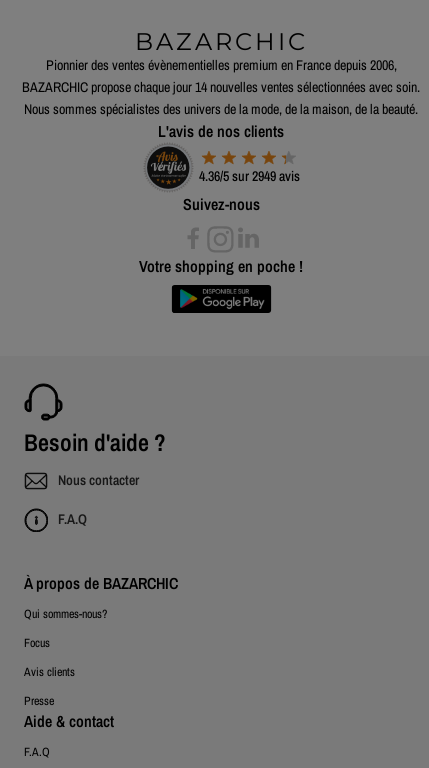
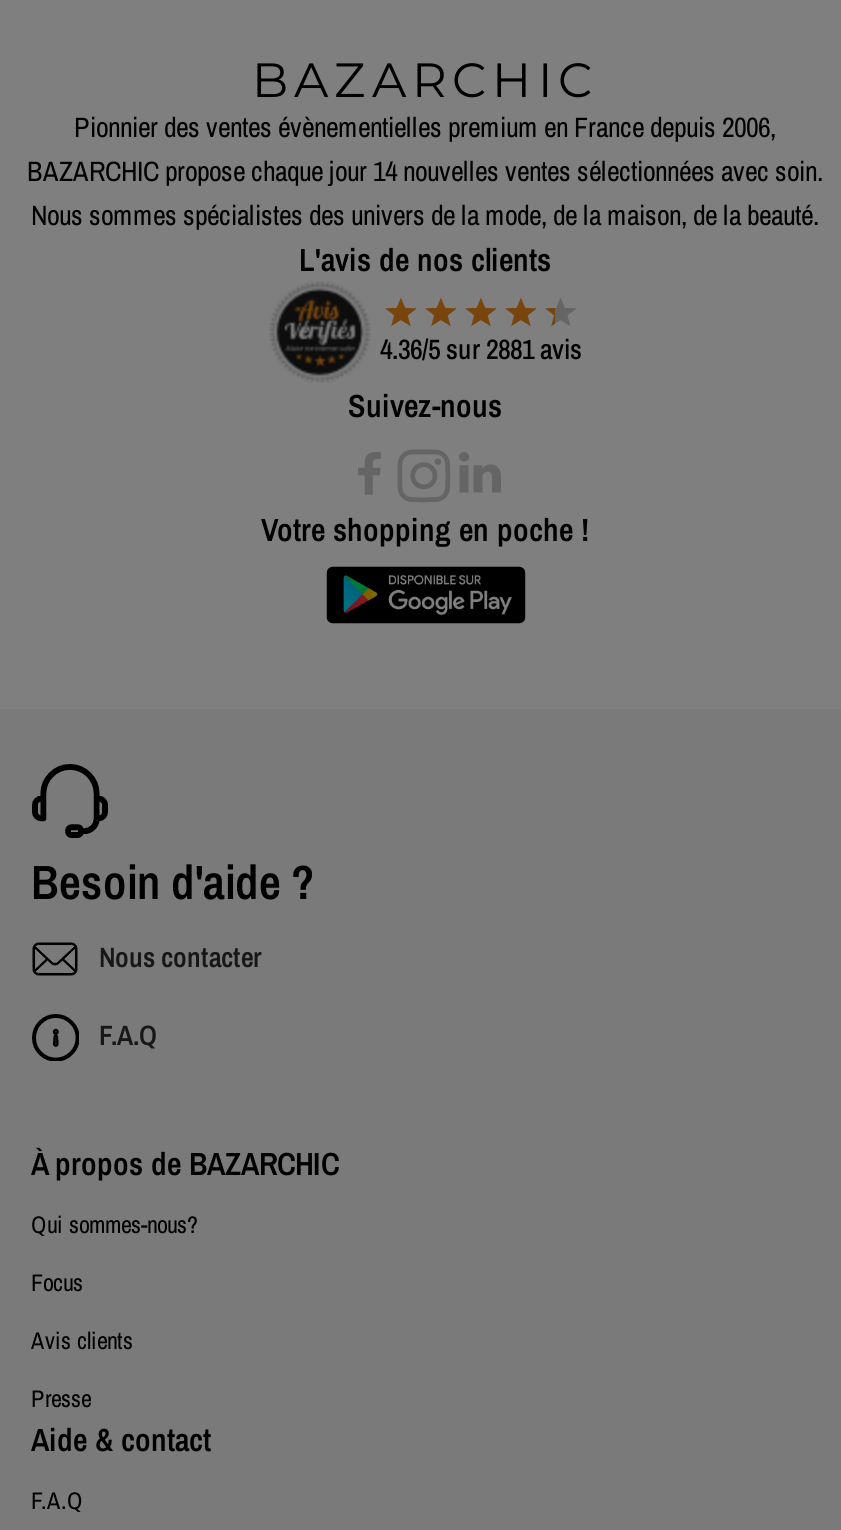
[198,167,299,185] 4.36/5 sur 2949 avis -> [380,331,582,367] 4.36/5 sur 2881 avis

